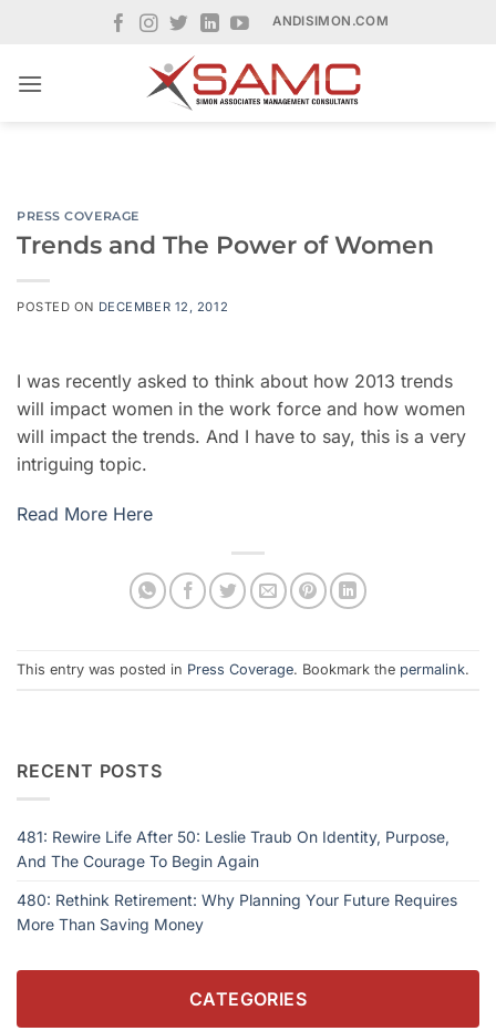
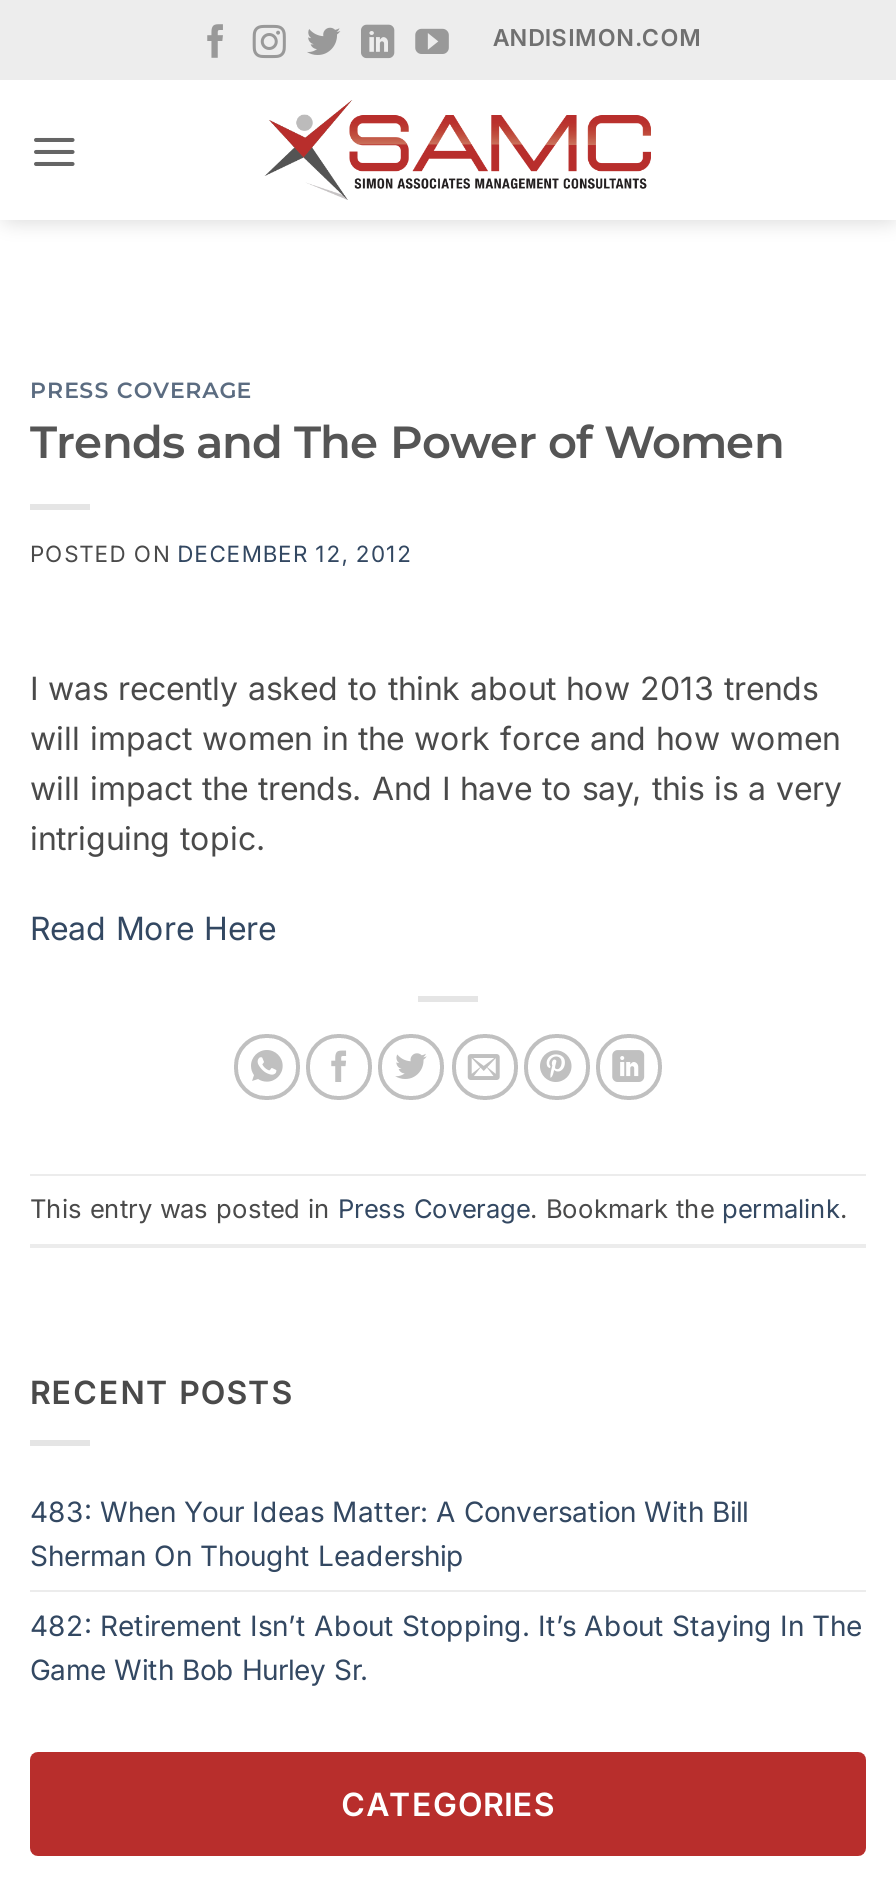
[17,827,449,870] 481: Rewire Life After 50: Leslie Traub On Identity, Purpose, | And The Courage To Begin Again -> [30,1494,748,1572] 483: When Your Ideas Matter: A Conversation With Bill | Sherman On Thought Leadership
[17,890,457,934] 480: Rethink Retirement: Why Planning Your Future Requires | More Than Saving Money -> [30,1608,862,1686] 482: Retirement Isn’t About Stopping. It’s About Staying In The | Game With Bob Hurley Sr.

